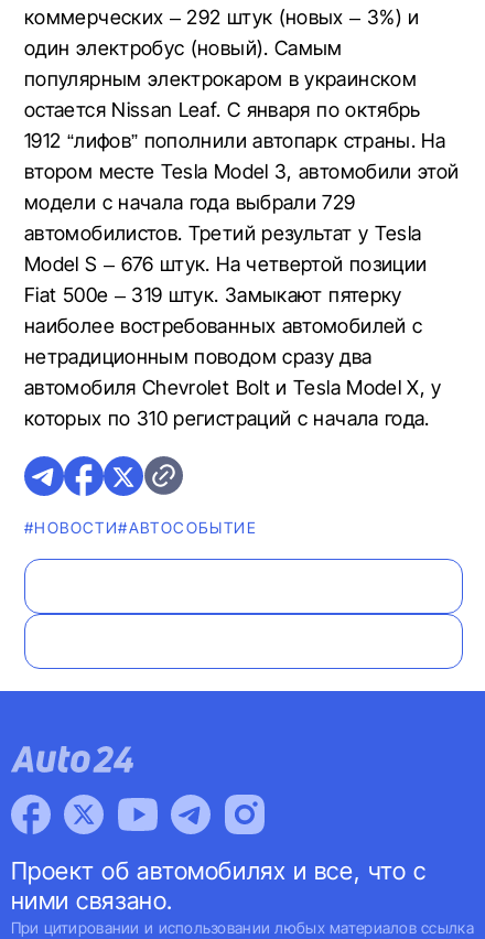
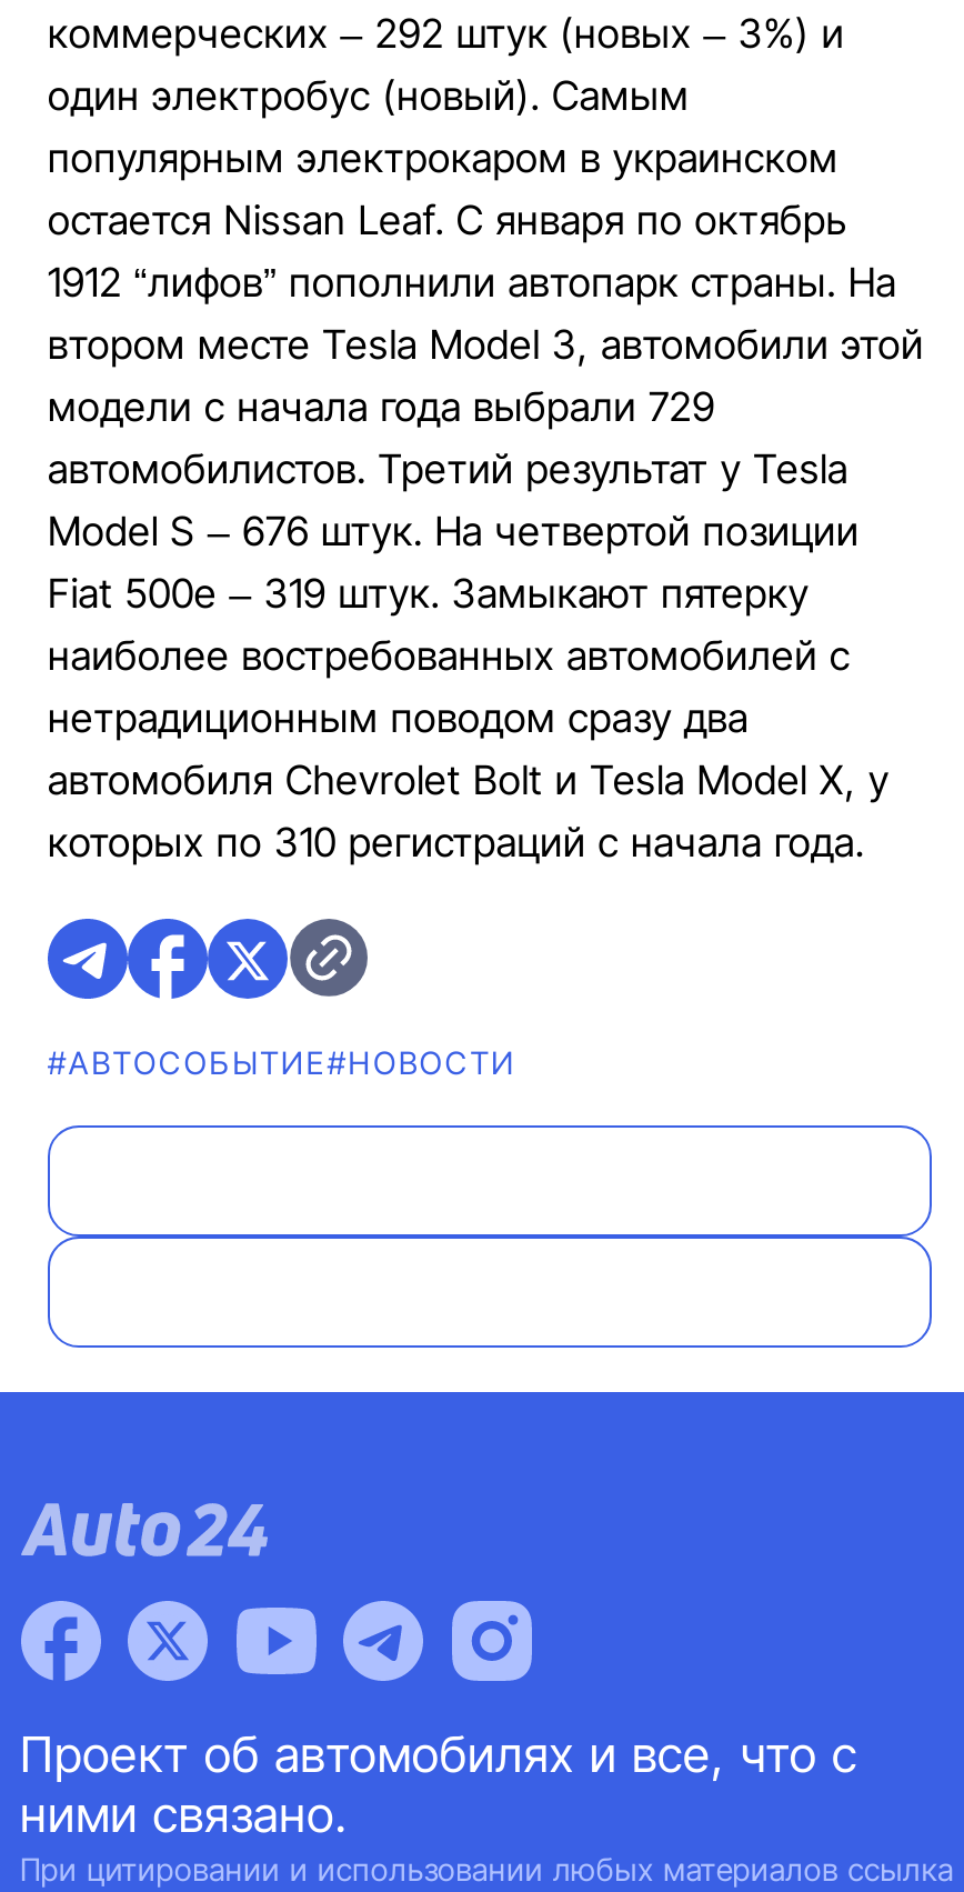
[24,518,257,537] #НОВОСТИ#АВТОСОБЫТИЕ -> [48,1043,516,1081] #АВТОСОБЫТИЕ#НОВОСТИ

